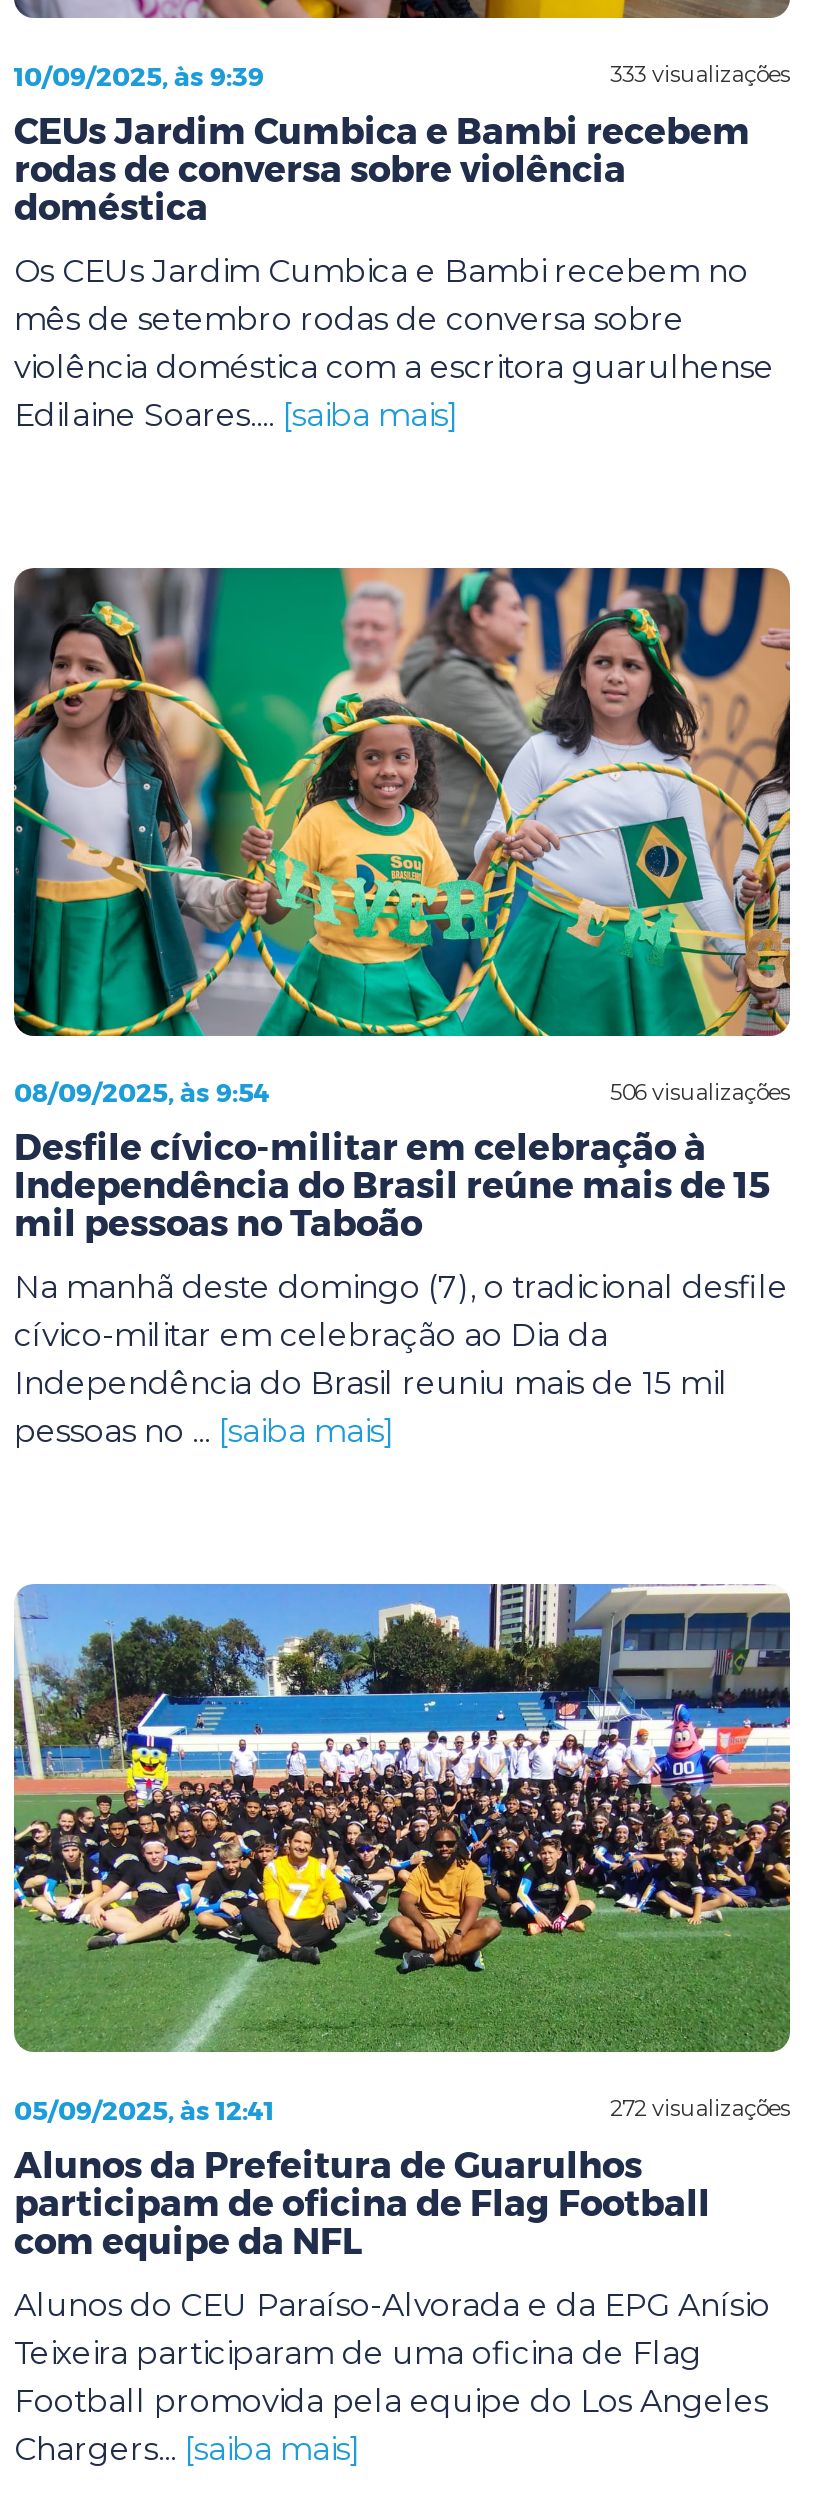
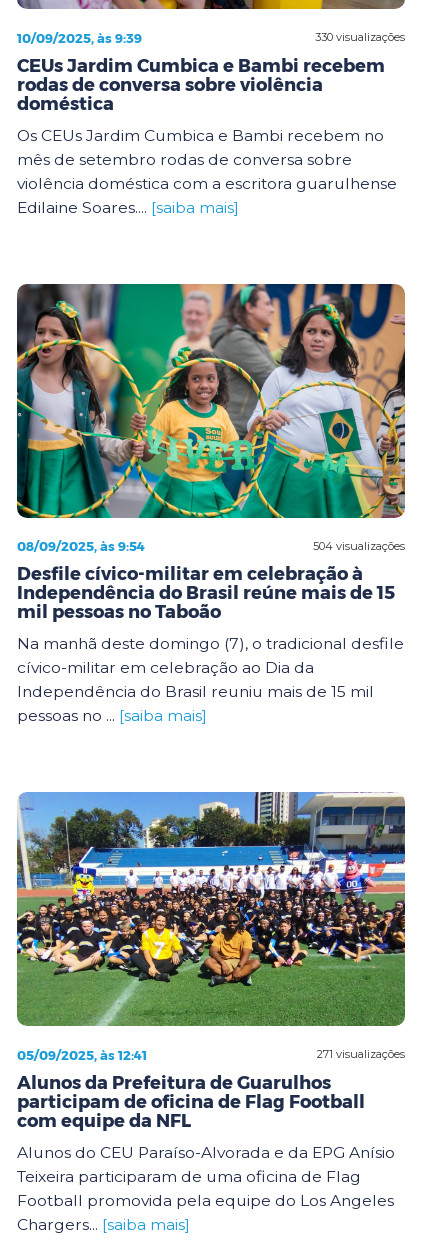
[610,60,790,88] 333 visualizações -> [315,30,405,44] 330 visualizações
[610,1077,790,1105] 506 visualizações -> [313,538,405,552] 504 visualizações
[610,2094,790,2122] 272 visualizações -> [317,1047,405,1061] 271 visualizações

